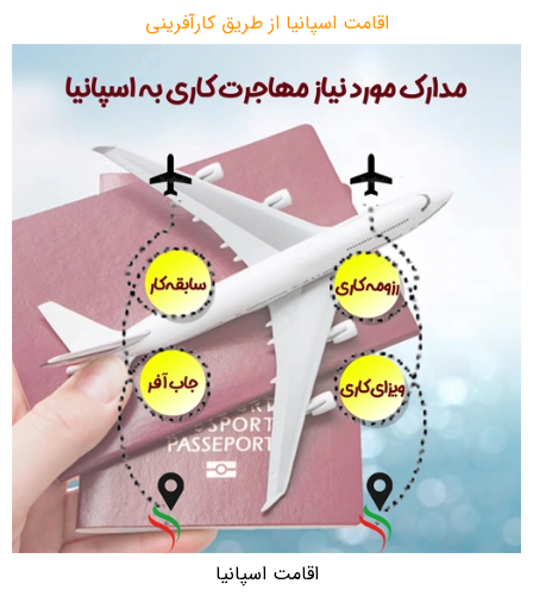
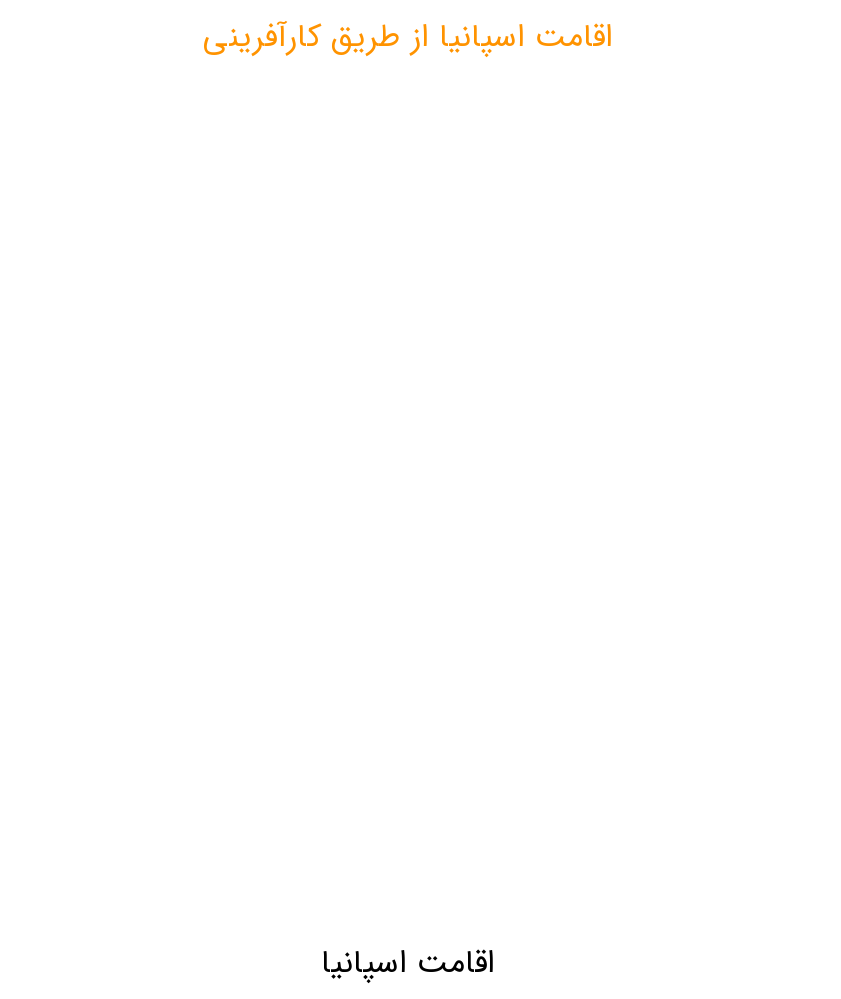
[11,44,522,554] [image] -> none

